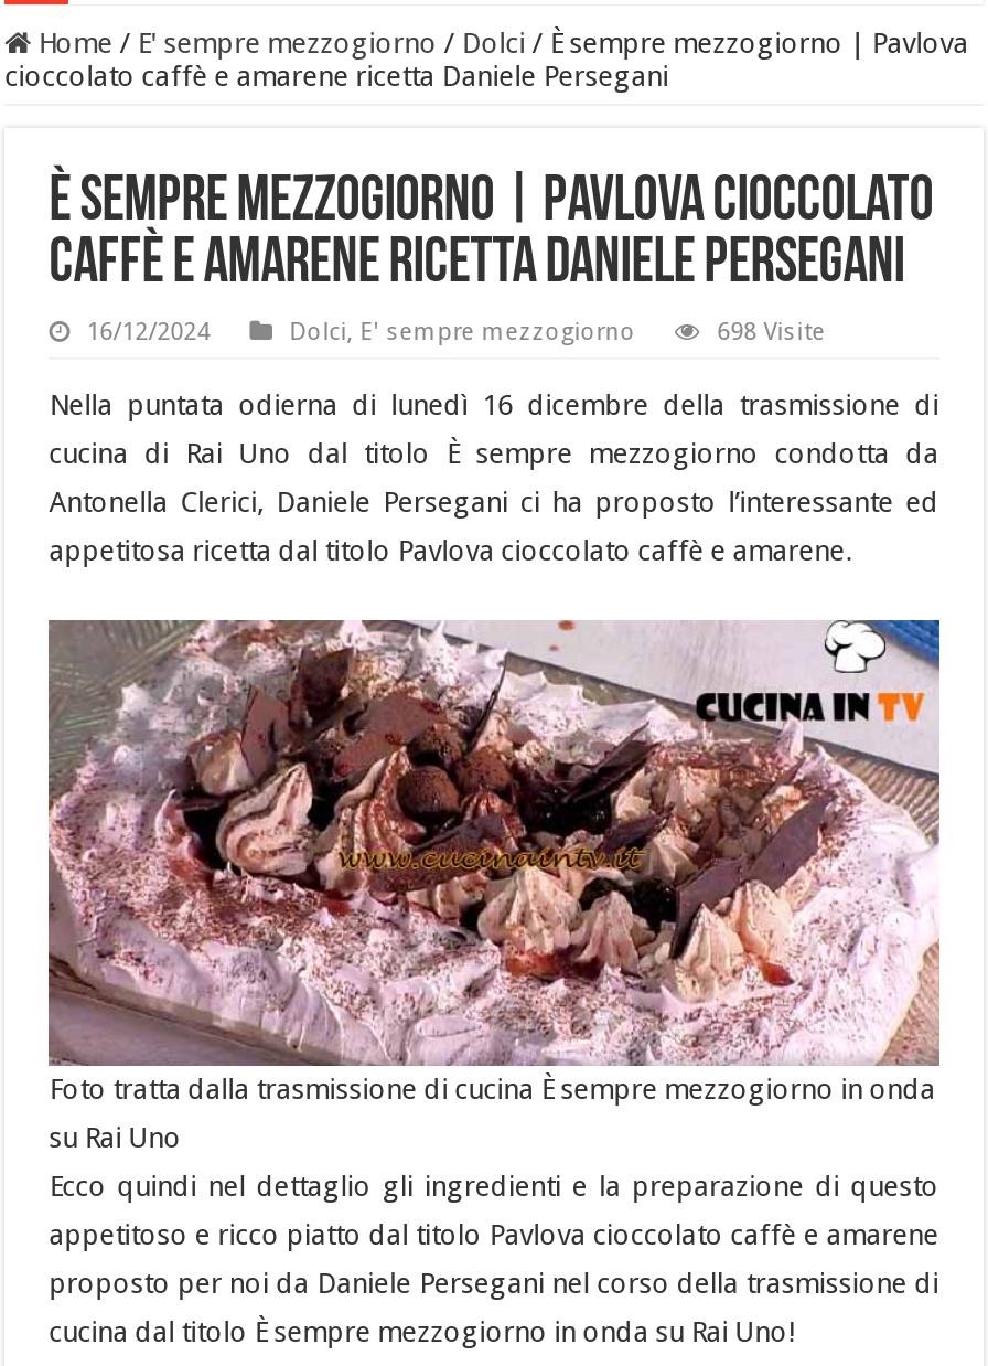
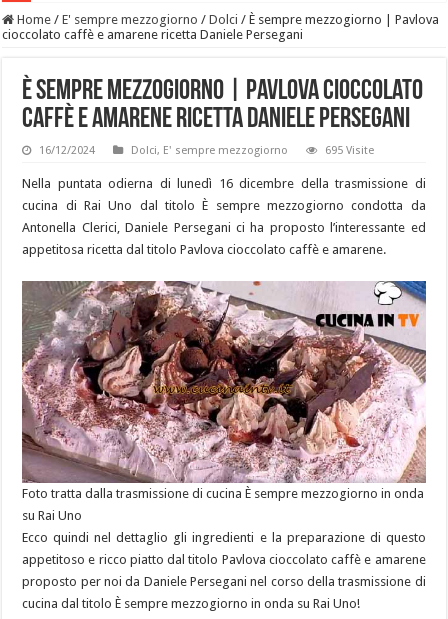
[717,318,825,346] 698 Visite -> [325,144,374,157] 695 Visite

